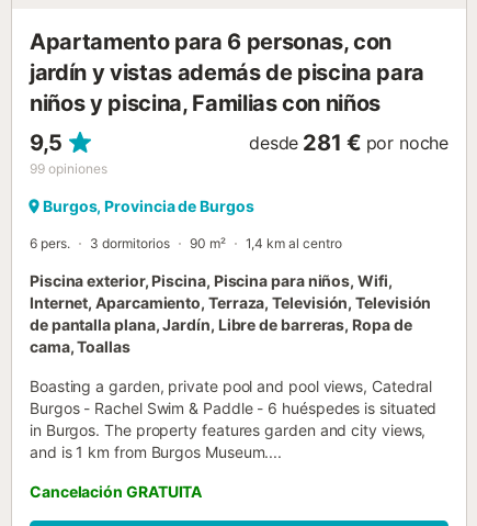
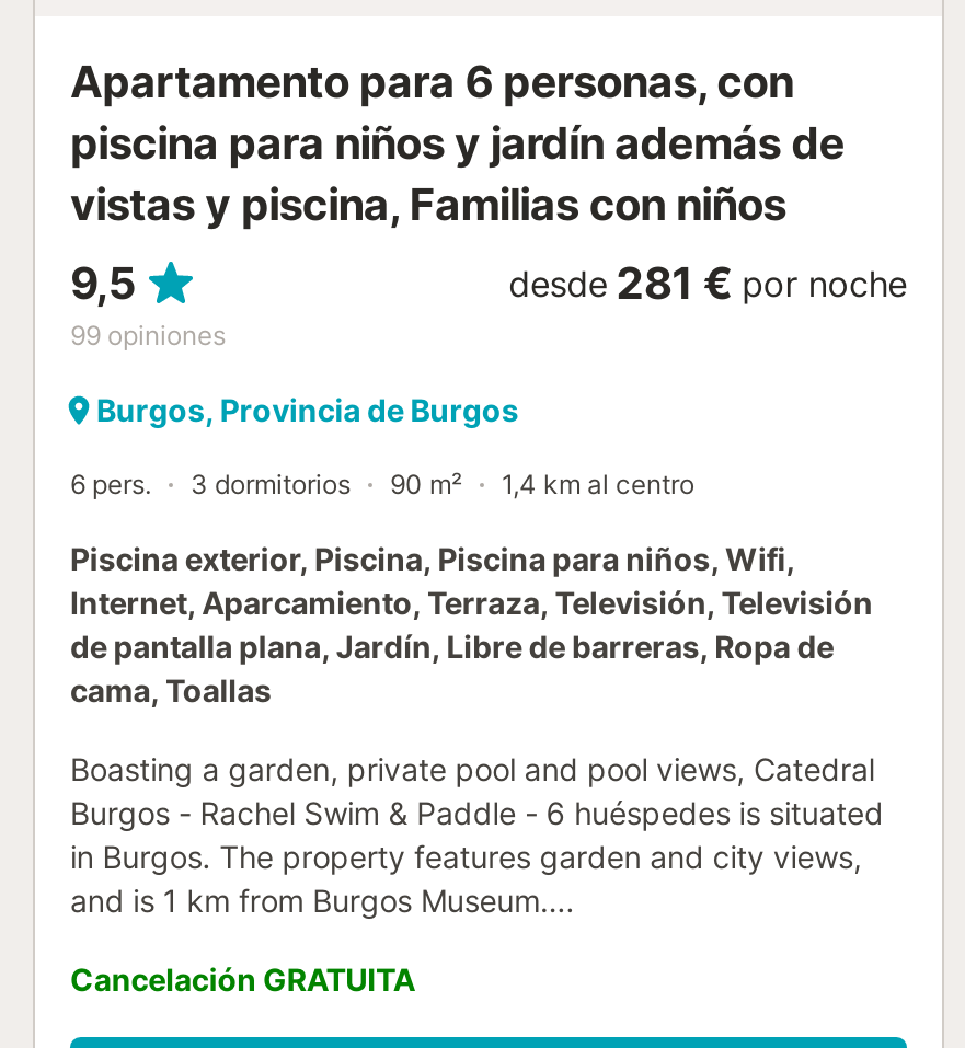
[30,60,424,117] jardín y vistas además de piscina para | niños y piscina, Familias con niños -> [70,118,844,232] piscina para niños y jardín además de | vistas y piscina, Familias con niños

